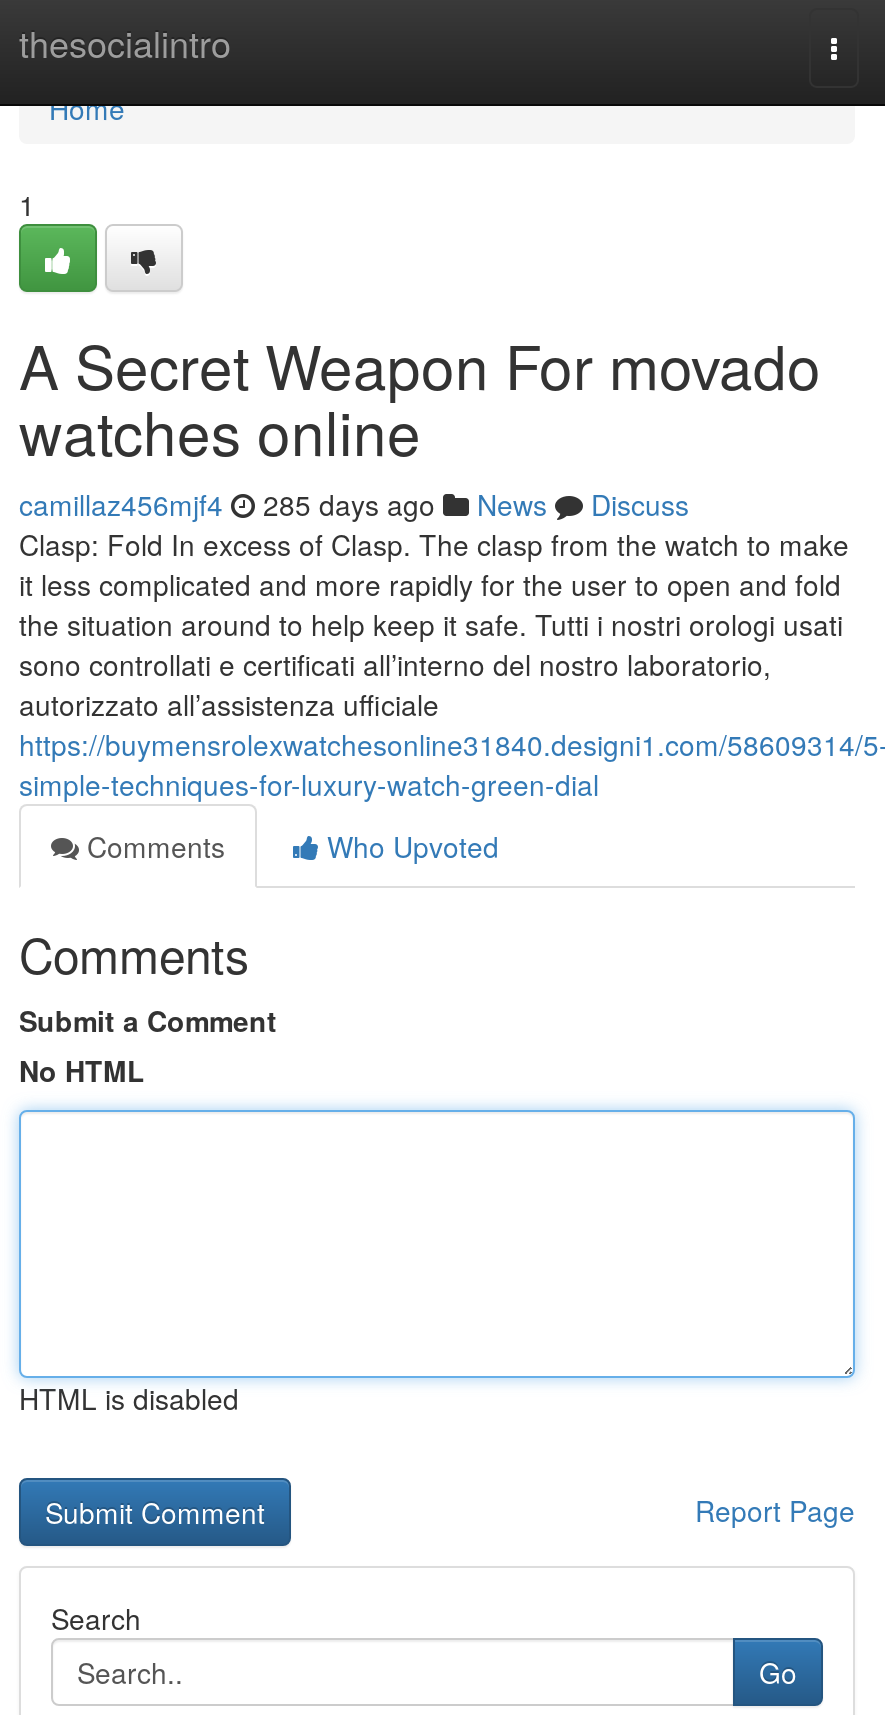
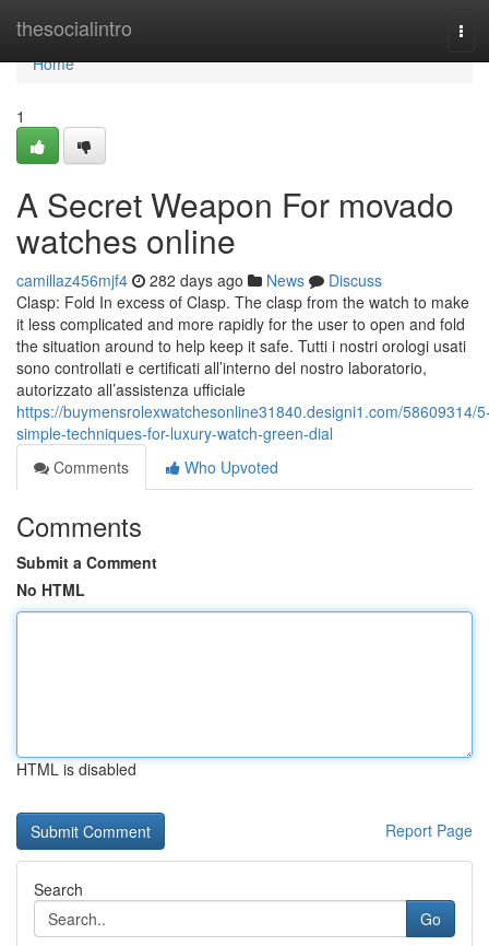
[19,484,689,524] camillaz456mjf4 285 days ago News Discuss -> [16,269,382,291] camillaz456mjf4 282 days ago News Discuss

